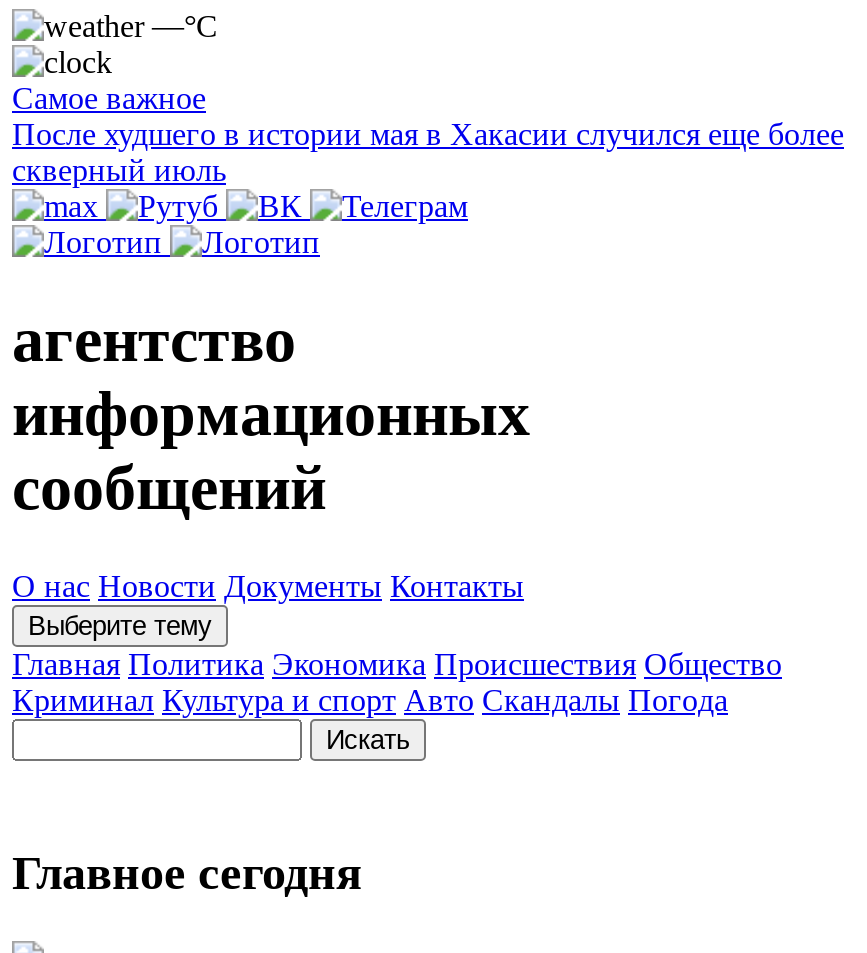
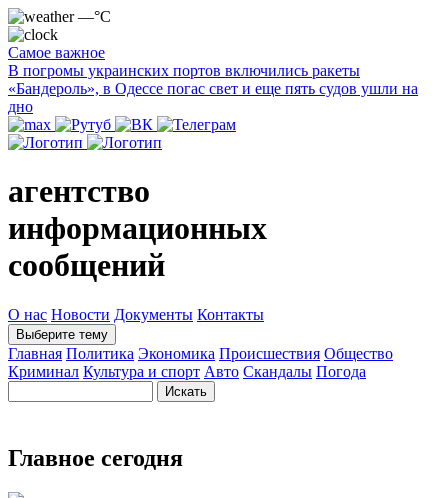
[12,117,844,187] После худшего в истории мая в Хакасии случился еще более | скверный июль -> [8,62,418,115] В погромы украинских портов включились ракеты | «Бандероль», в Одессе погас свет и еще пять судов ушли на | дно

